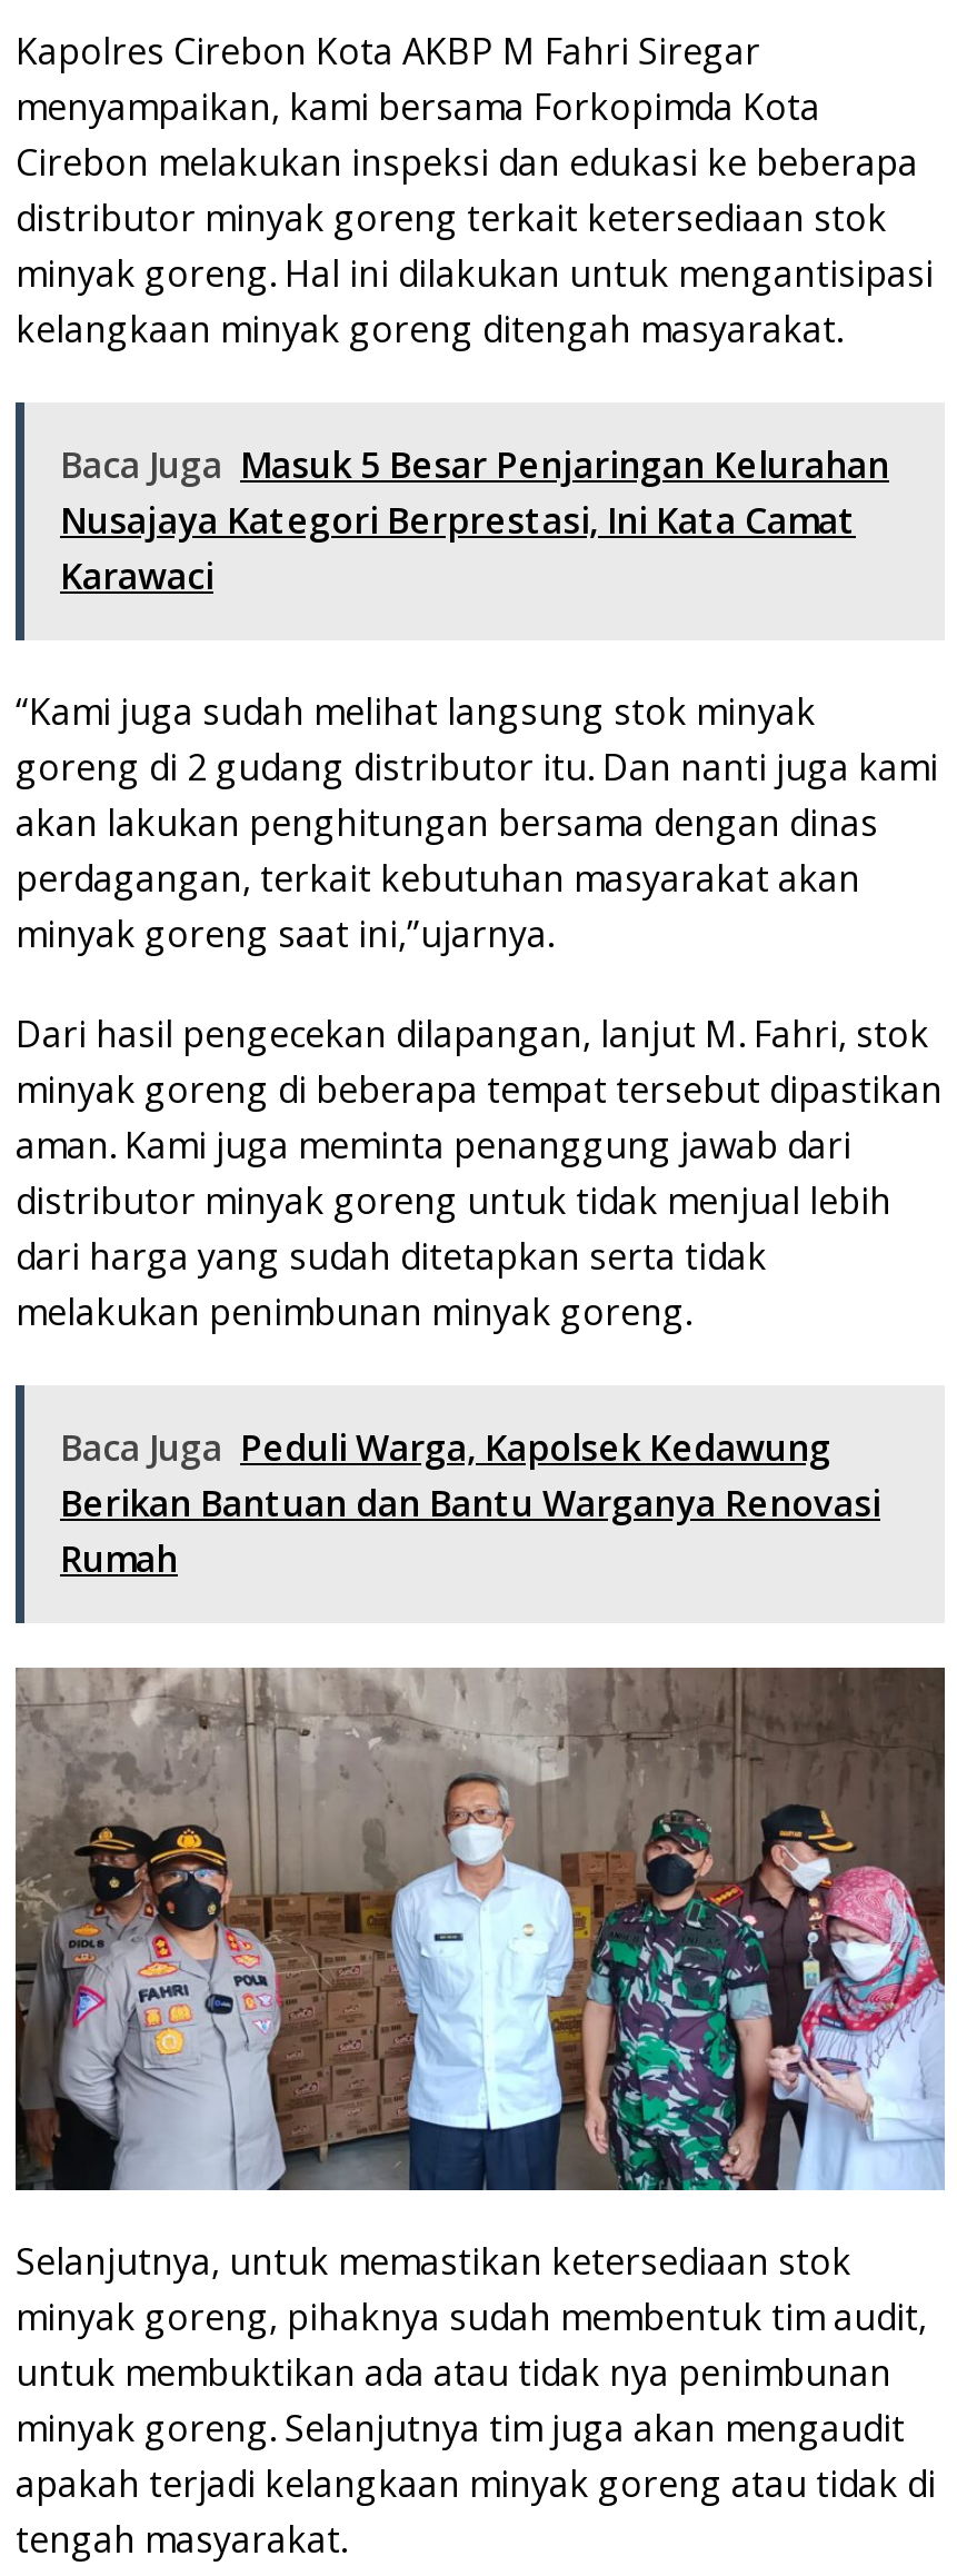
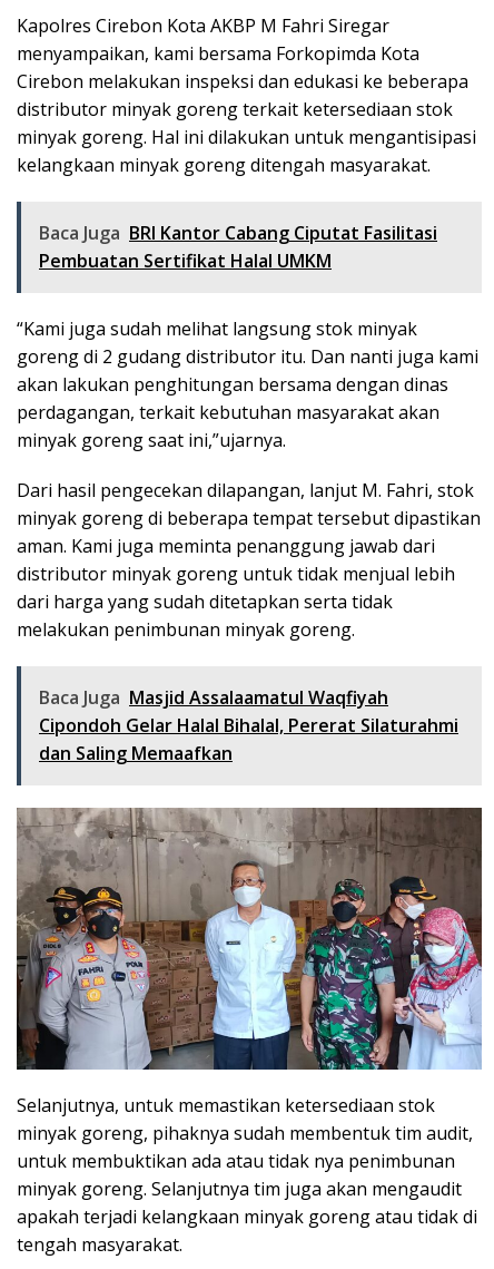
[60,439,889,599] Baca Juga Masuk 5 Besar Penjaringan Kelurahan | Nusajaya Kategori Berprestasi, Ini Kata Camat | Karawaci -> [39,220,437,272] Baca Juga BRI Kantor Cabang Ciputat Fasilitasi | Pembuatan Sertifikat Halal UMKM
[60,1422,880,1582] Baca Juga Peduli Warga, Kapolsek Kedawung | Berikan Bantuan dan Bantu Warganya Renovasi | Rumah -> [39,685,458,765] Baca Juga Masjid Assalaamatul Waqfiyah | Cipondoh Gelar Halal Bihalal, Pererat Silaturahmi | dan Saling Memaafkan

